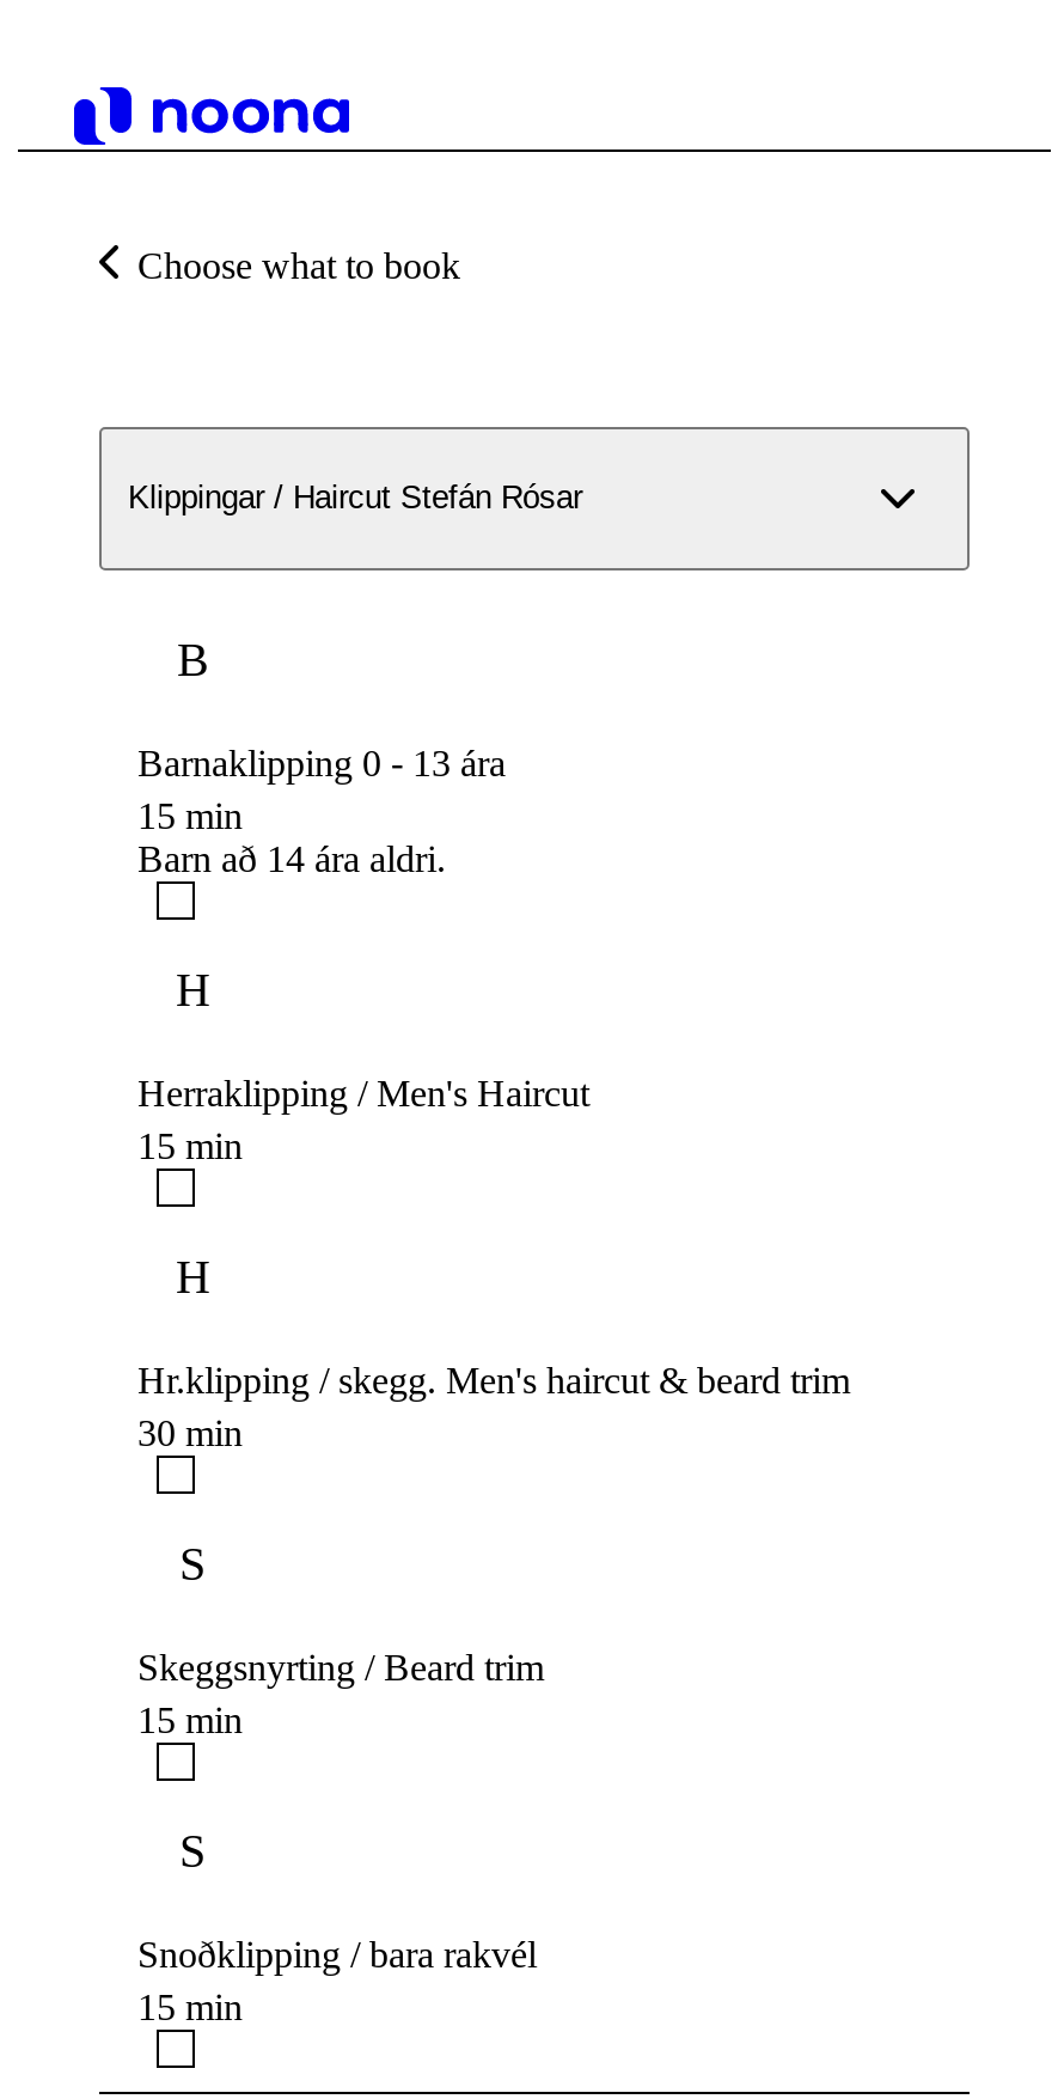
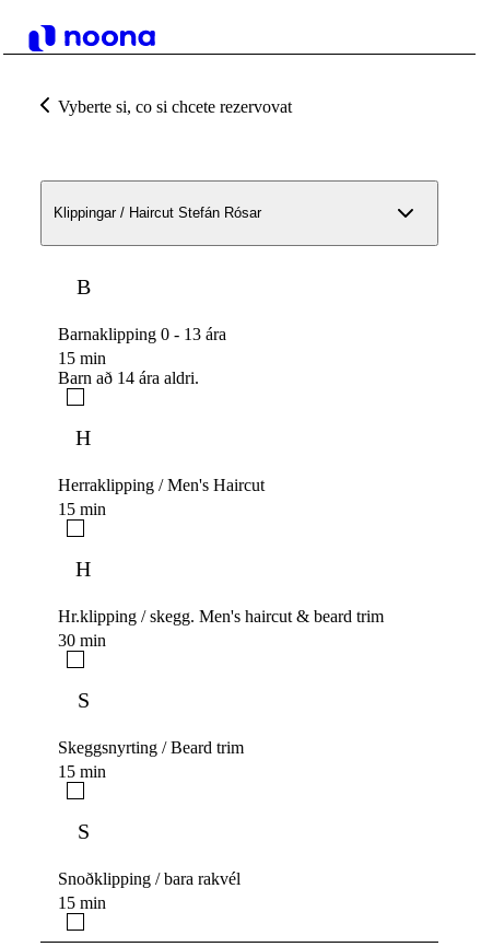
[137,245,460,286] Choose what to book -> [58,97,292,116] Vyberte si, co si chcete rezervovat

